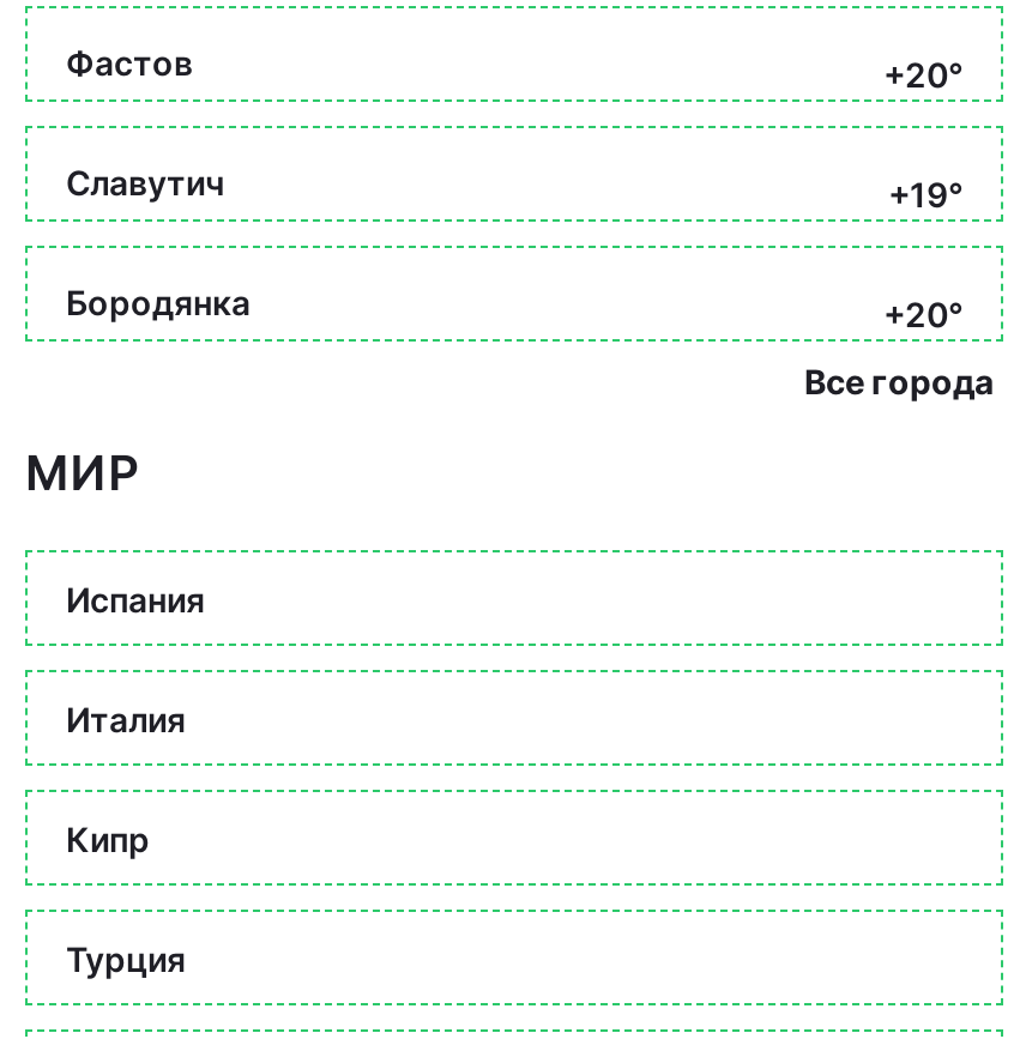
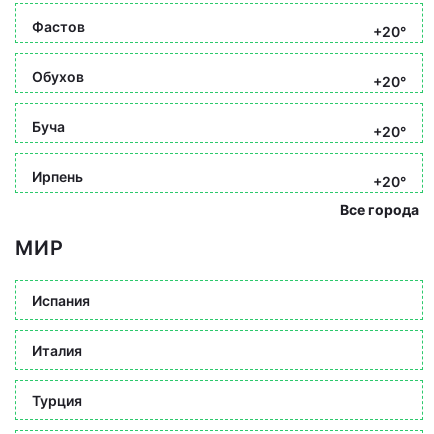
[66,161,962,321] Славутич | +19° | Бородянка -> [32,67,406,184] Обухов | +20° | Буча | +20° | Ирпень
moved [25,294,994,738] -> [15,173,419,358]: +20° | Все города | МИР | Испания | Италия
[66,817,150,858] Кипр -> none

